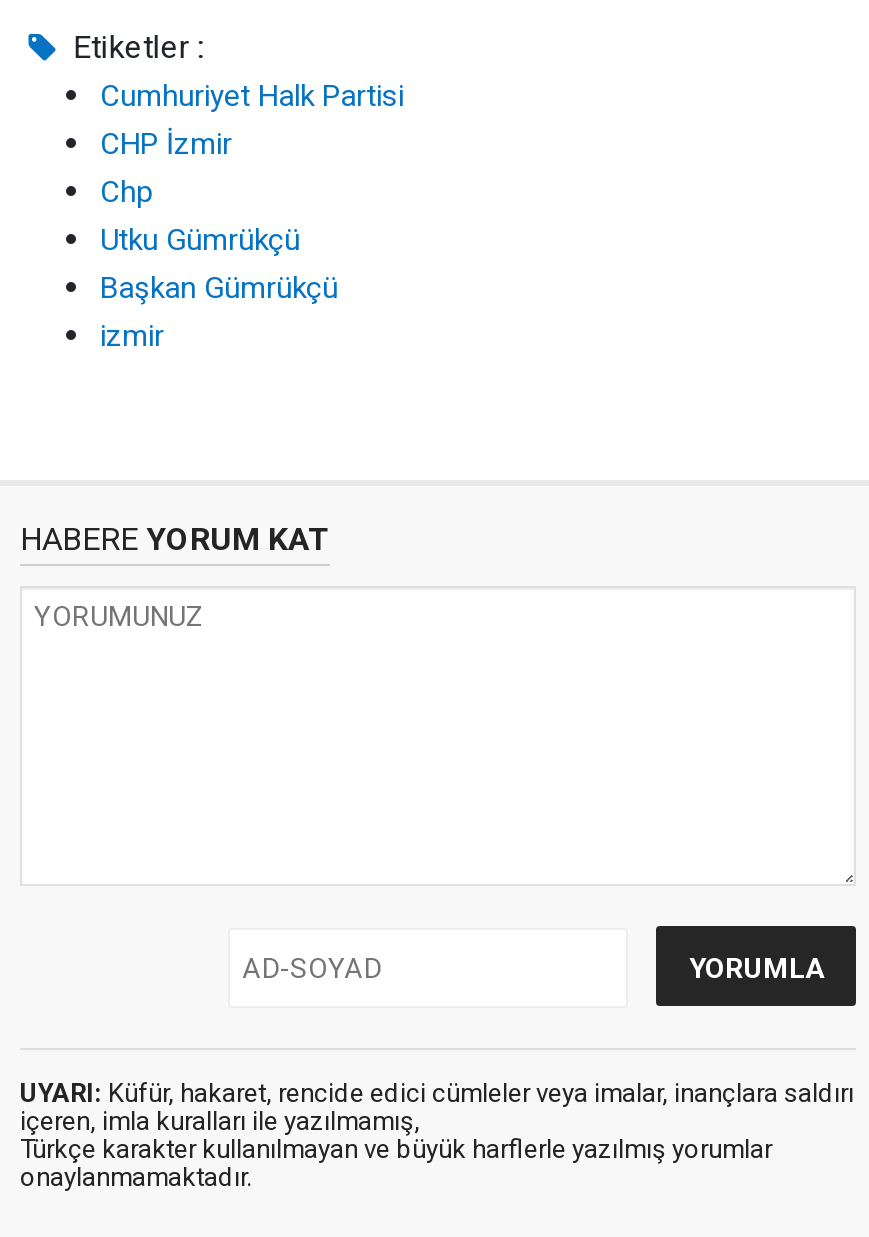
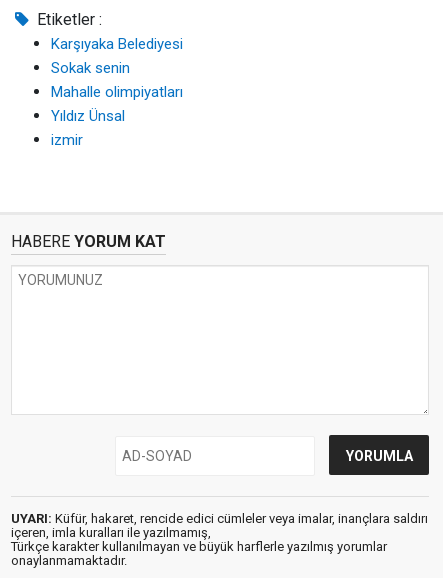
[100,79,404,307] Cumhuriyet Halk Partisi | CHP İzmir | Chp | Utku Gümrükçü | Başkan Gümrükçü -> [51,35,183,125] Karşıyaka Belediyesi | Sokak senin | Mahalle olimpiyatları | Yıldız Ünsal

